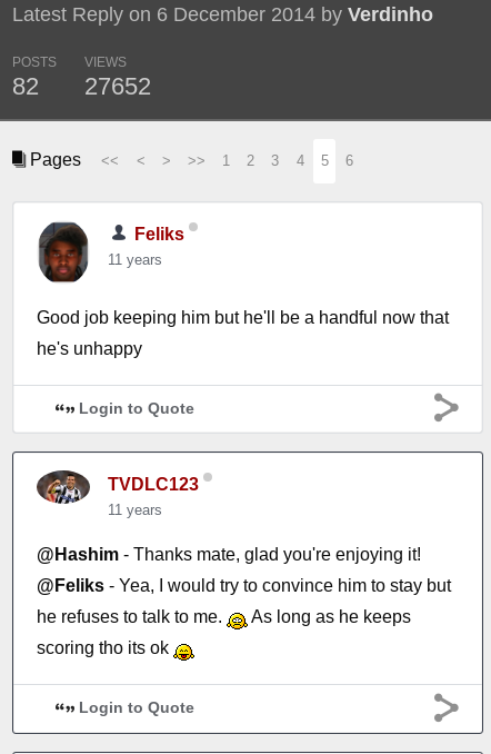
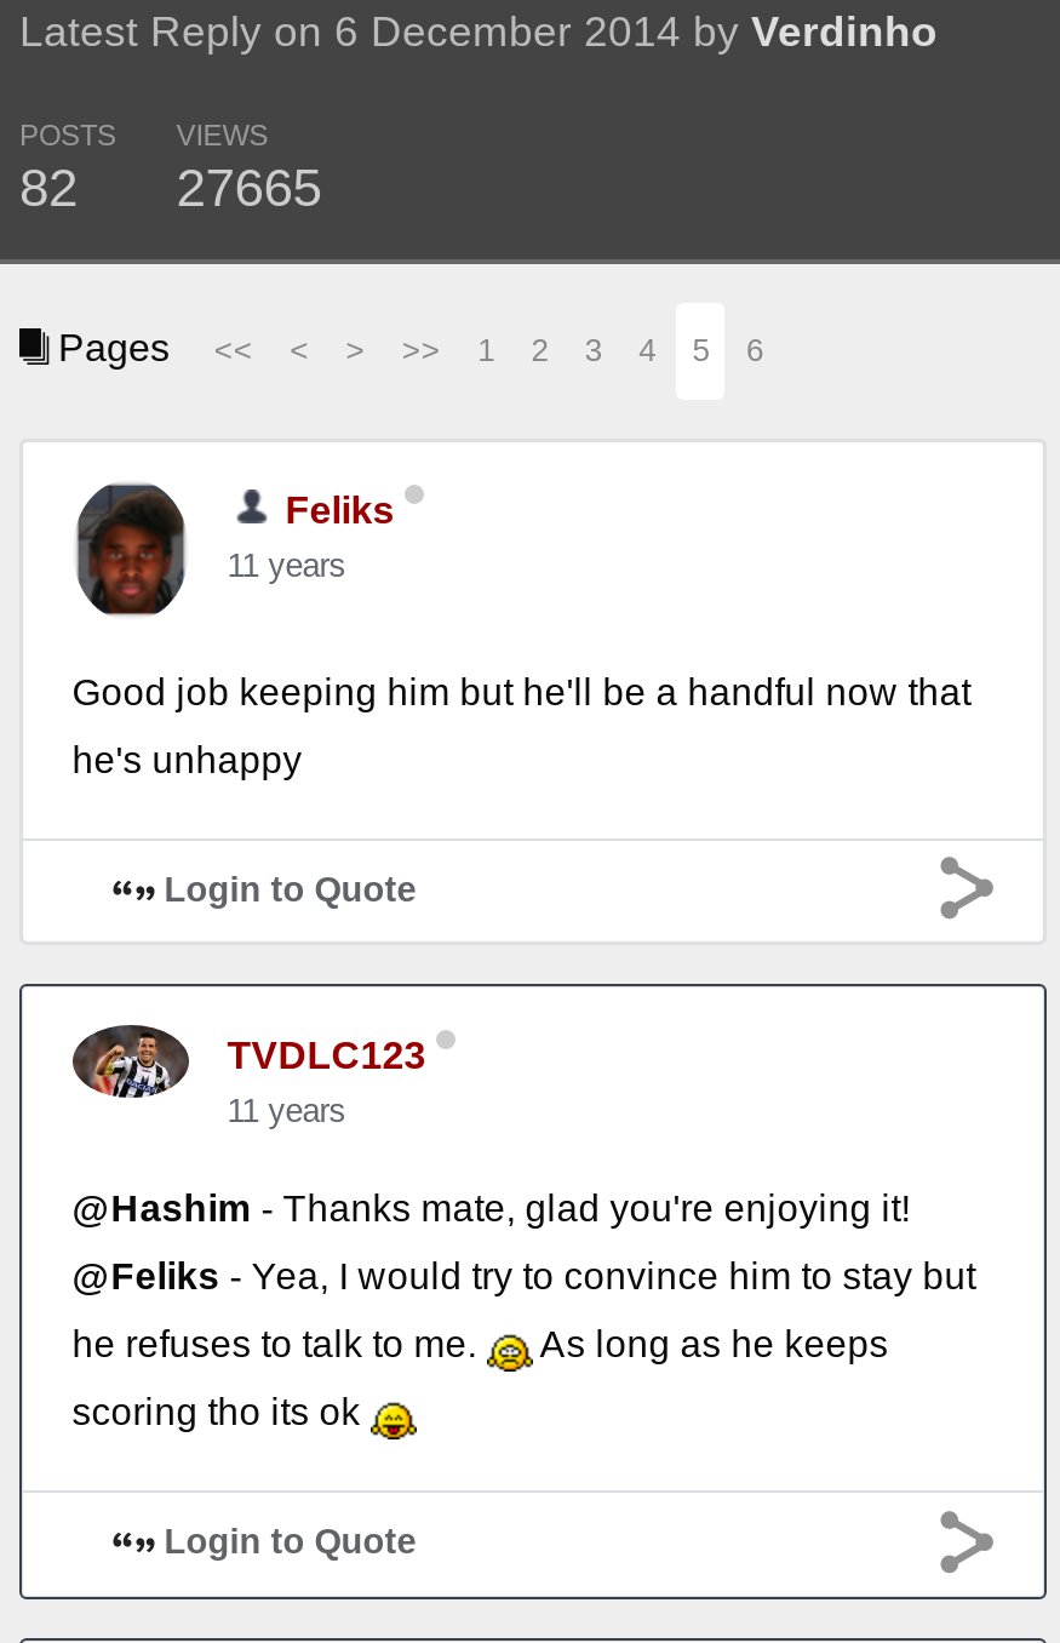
[12,72,151,100] 82 27652 -> [19,158,322,218] 82 27665

